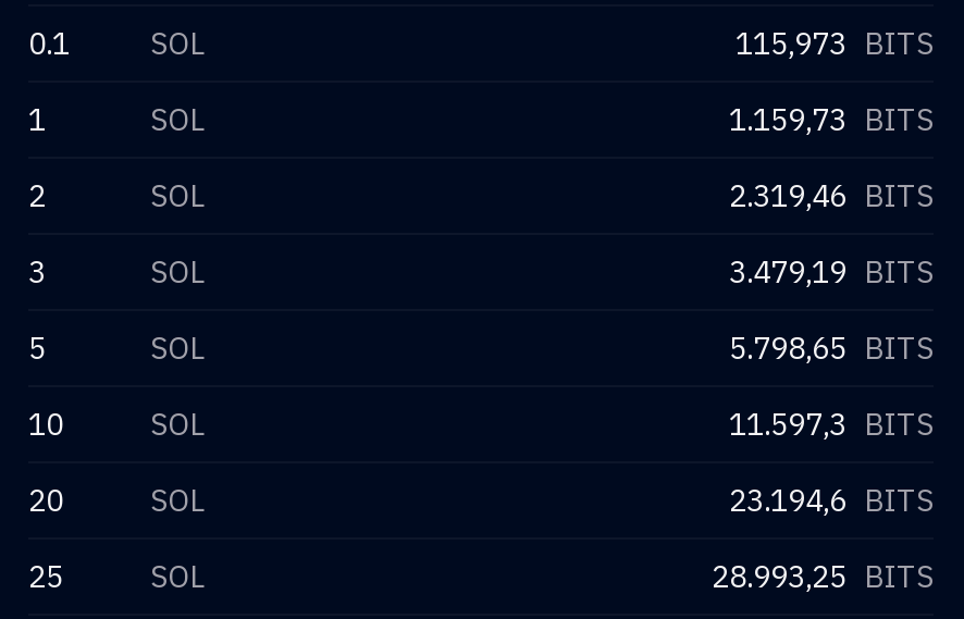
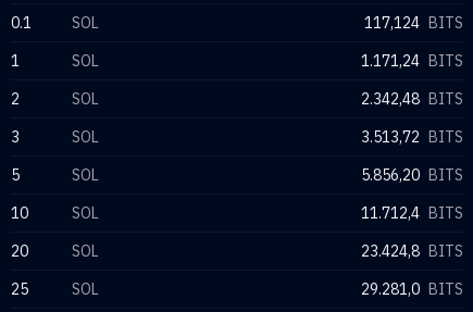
[736,24,934,63] 115,973 BITS -> [364,13,463,33] 117,124 BITS
[729,100,934,139] 1.159,73 BITS -> [361,51,463,71] 1.171,24 BITS
[729,176,934,216] 2.319,46 BITS -> [361,89,463,109] 2.342,48 BITS
[729,253,934,292] 3.479,19 BITS -> [361,127,463,147] 3.513,72 BITS
[729,329,934,368] 5.798,65 BITS -> [361,165,463,185] 5.856,20 BITS
[729,405,934,444] 11.597,3 BITS -> [361,203,463,223] 11.712,4 BITS
[729,481,934,520] 23.194,6 BITS -> [361,241,463,261] 23.424,8 BITS
[712,557,934,596] 28.993,25 BITS -> [361,279,463,299] 29.281,0 BITS

